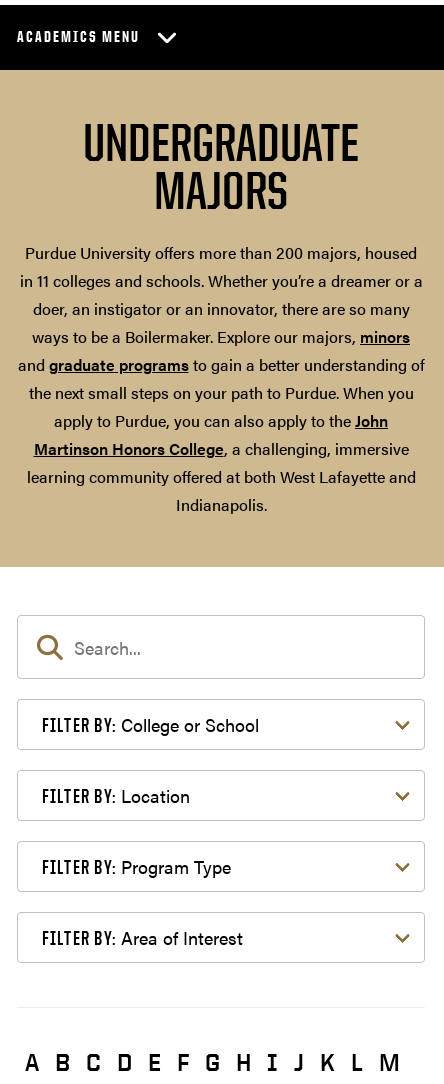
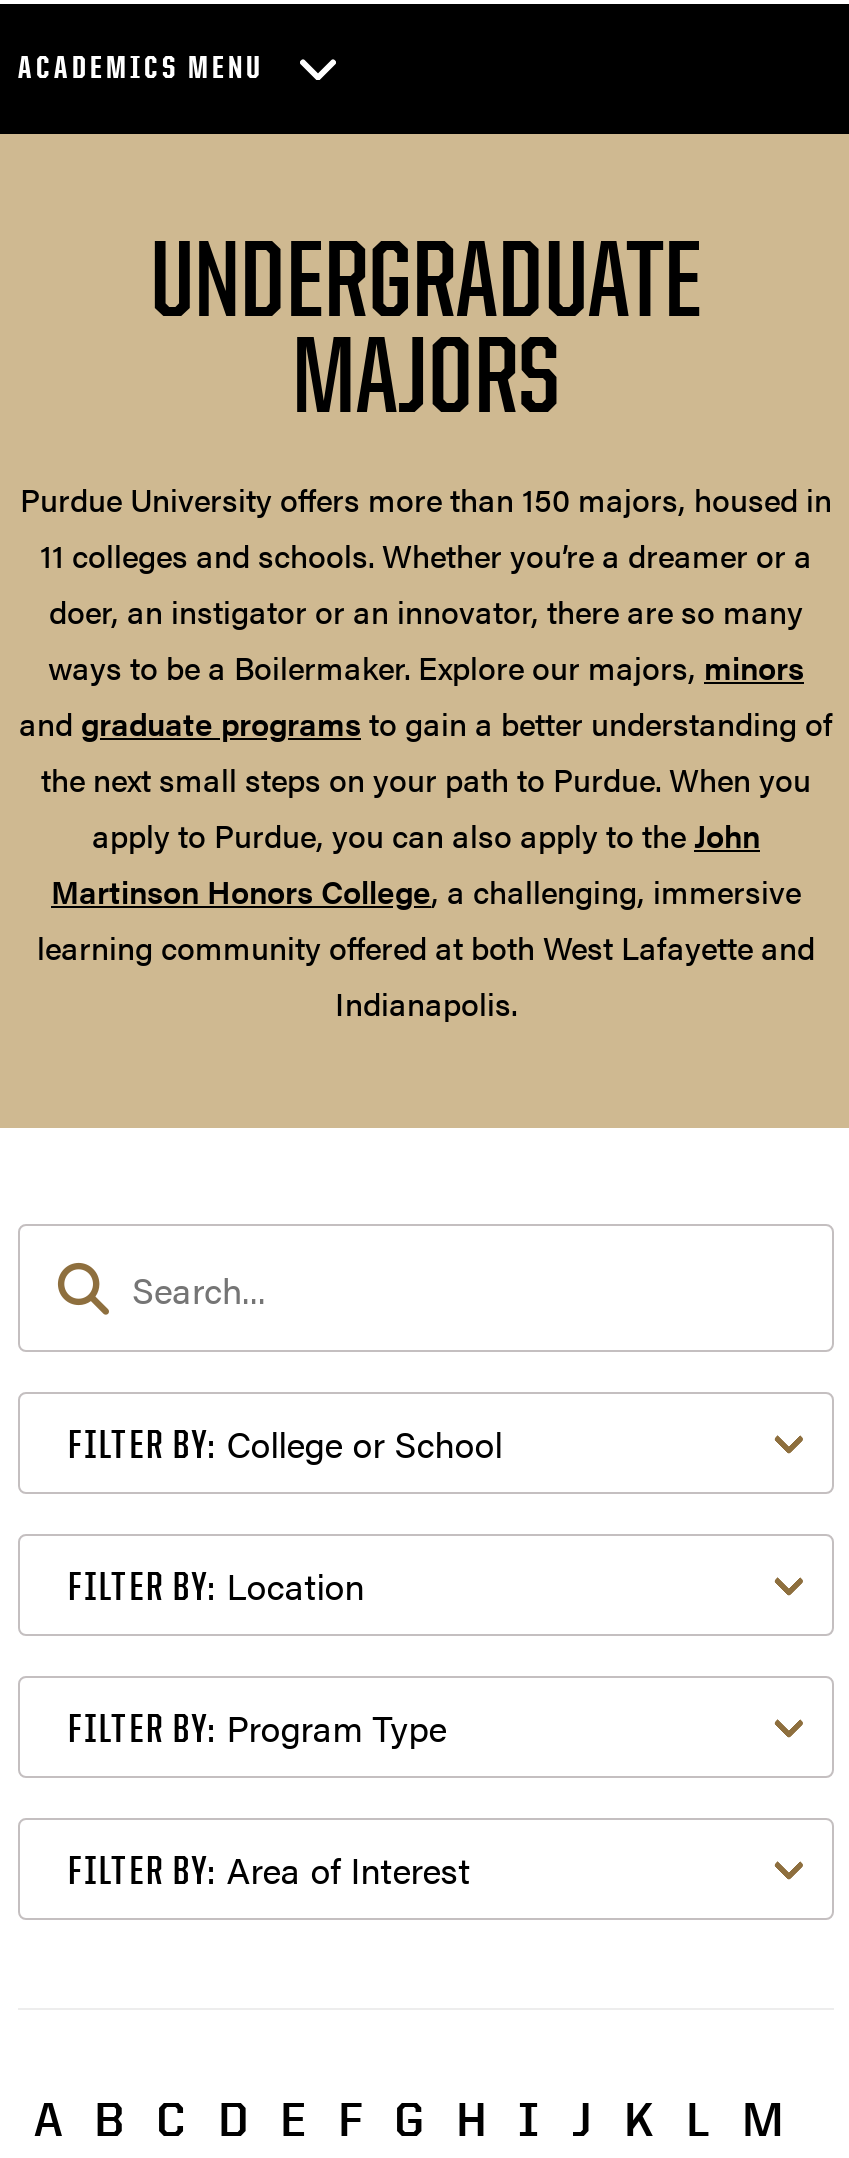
[19,241,422,292] Purdue University offers more than 200 majors, housed | in 11 colleges and schools. Whether you’re a dreamer or a -> [20,476,832,578] Purdue University offers more than 150 majors, housed in | 11 colleges and schools. Whether you’re a dreamer or a

